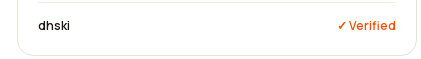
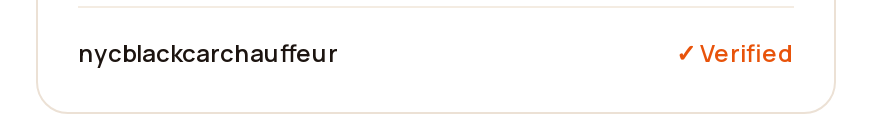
[38,17,70,34] dhski -> [78,36,338,70] nycblackcarchauffeur

